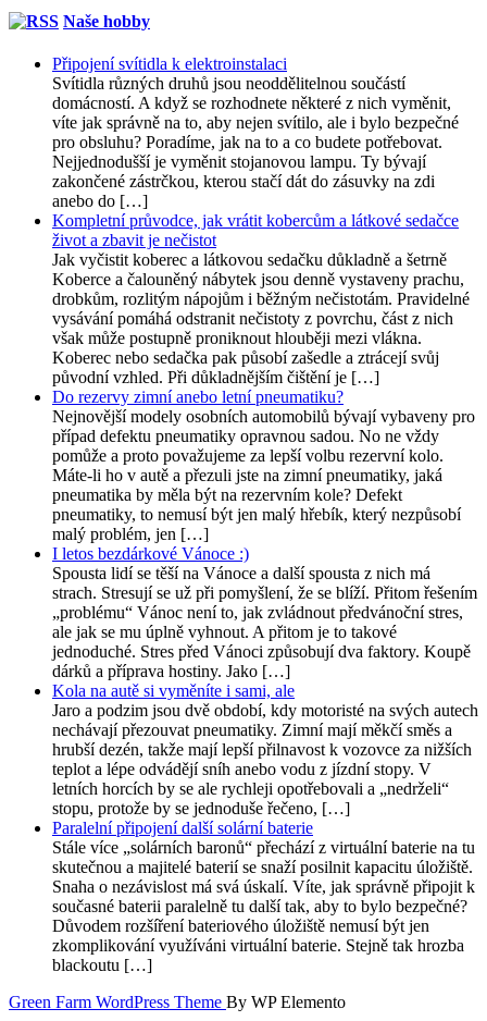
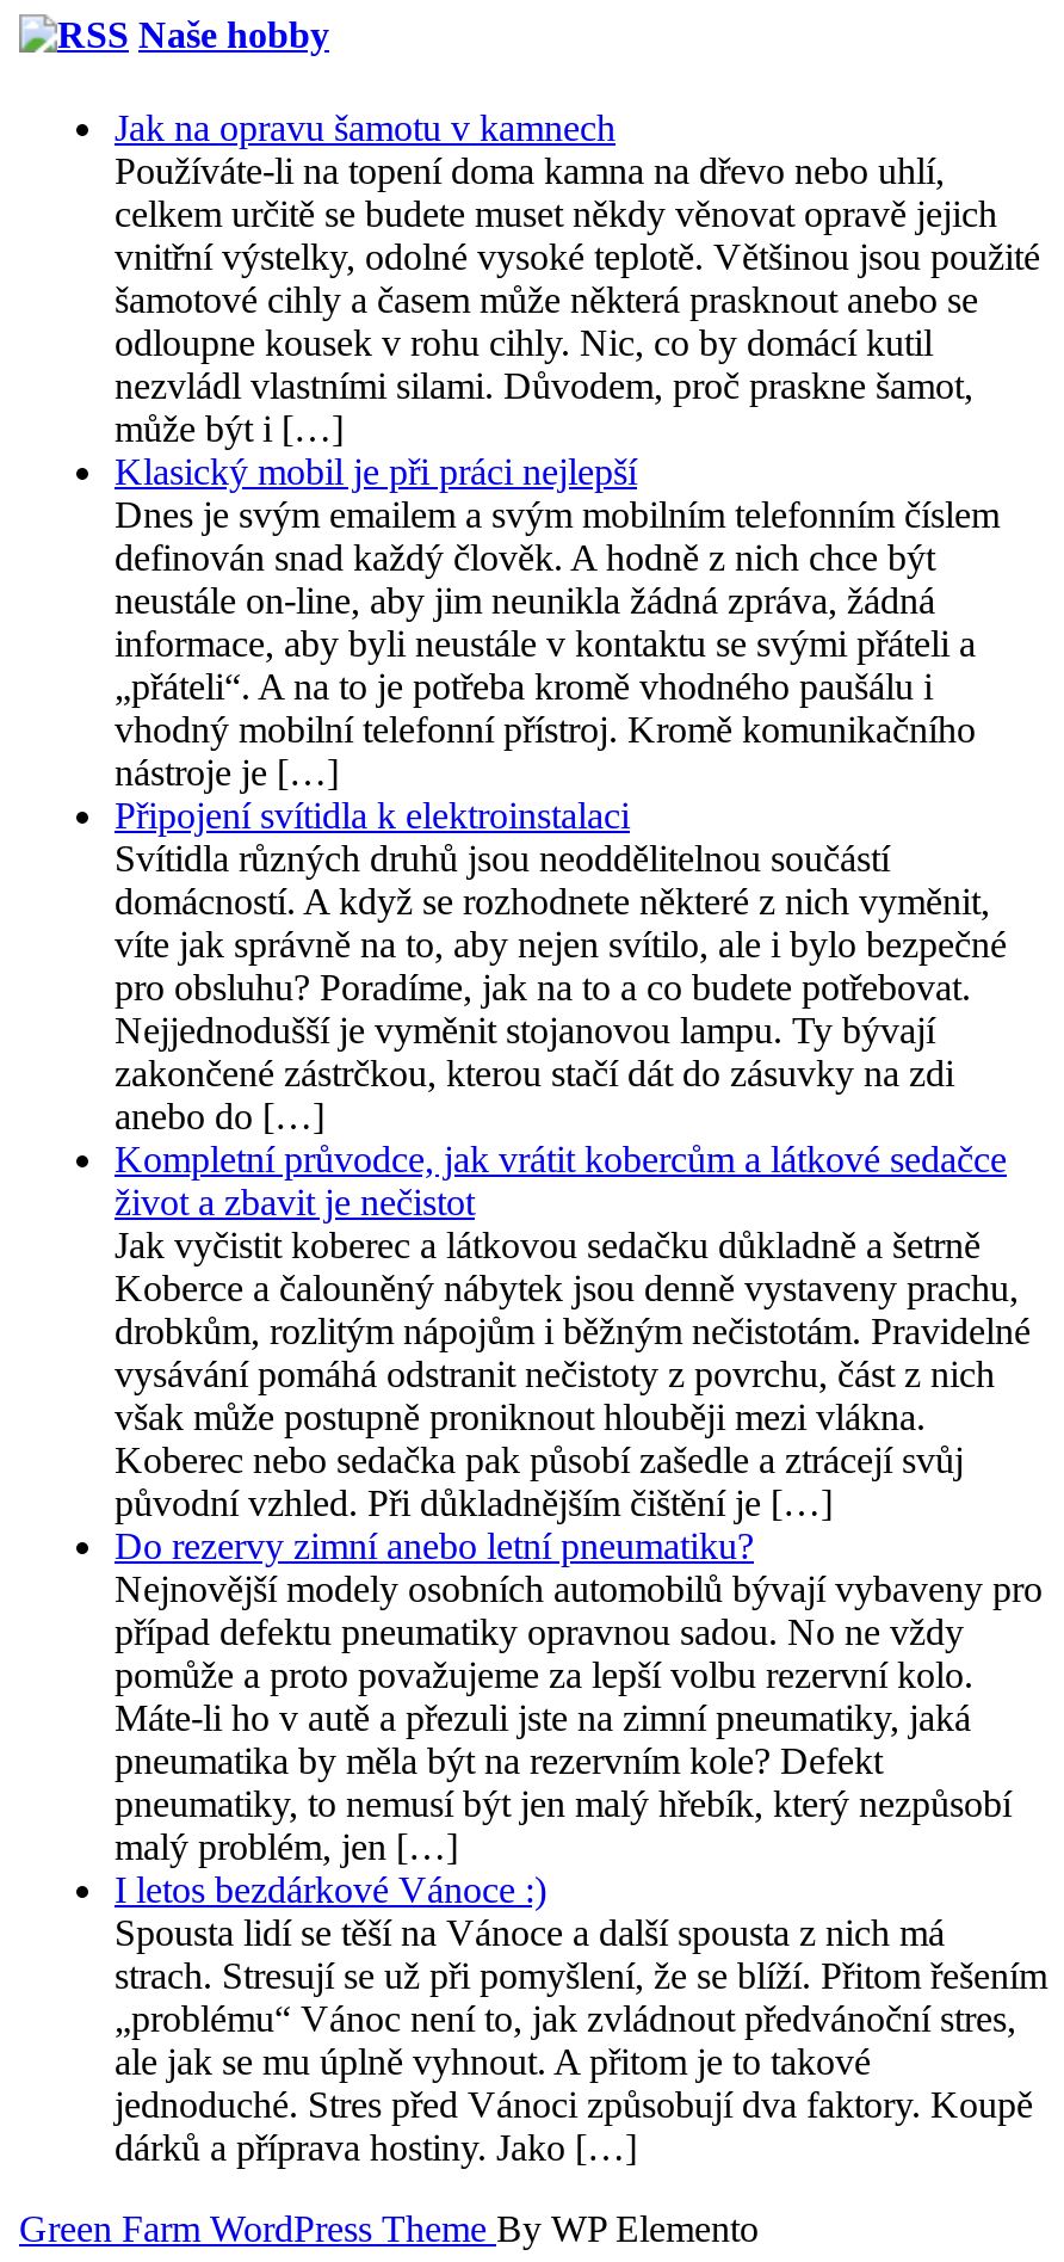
none -> [115,108,1040,793] Jak na opravu šamotu v kamnech | Používáte-li na topení doma kamna na dřevo nebo uhlí, | celkem určitě se budete muset někdy věnovat opravě jejich | vnitřní výstelky, odolné vysoké teplotě. Většinou jsou použité | šamotové cihly a časem může některá prasknout anebo se | odloupne kousek v rohu cihly. Nic, co by domácí kutil | nezvládl vlastními silami. Důvodem, proč praskne šamot, | může být i […] | Klasický mobil je při práci nejlepší | Dnes je svým emailem a svým mobilním telefonním číslem | definován snad každý člověk. A hodně z nich chce být | neustále on-line, aby jim neunikla žádná zpráva, žádná | informace, aby byli neustále v kontaktu se svými přáteli a | „přáteli“. A na to je potřeba kromě vhodného paušálu i | vhodný mobilní telefonní přístroj. Kromě komunikačního | nástroje je […]
moved [52,55,477,681] -> [115,796,1047,2168]: Připojení svítidla k elektroinstalaci | Svítidla různých druhů jsou neoddělitelnou součástí | domácností. A když se rozhodnete některé z nich vyměnit, | ... | jednoduché. Stres před Vánoci způsobují dva faktory. Koupě | dárků a příprava hostiny. Jako […]
[52,682,478,975] Kola na autě si vyměníte i sami, ale | Jaro a podzim jsou dvě období, kdy motoristé na svých autech | nechávají přezouvat pneumatiky. Zimní mají měkčí směs a | hrubší dezén, takže mají lepší přilnavost k vozovce za nižších | teplot a lépe odvádějí sníh anebo vodu z jízdní stopy. V | letních horcích by se ale rychleji opotřebovali a „nedrželi“ | stopu, protože by se jednoduše řečeno, […] | Paralelní připojení další solární baterie | Stále více „solárních baronů“ přechází z virtuální baterie na tu | skutečnou a majitelé baterií se snaží posilnit kapacitu úložiště. | Snaha o nezávislost má svá úskalí. Víte, jak správně připojit k | současné baterii paralelně tu další tak, aby to bylo bezpečné? | Důvodem rozšíření bateriového úložiště nemusí být jen | zkomplikování využíváni virtuální baterie. Stejně tak hrozba | blackoutu […] -> none

